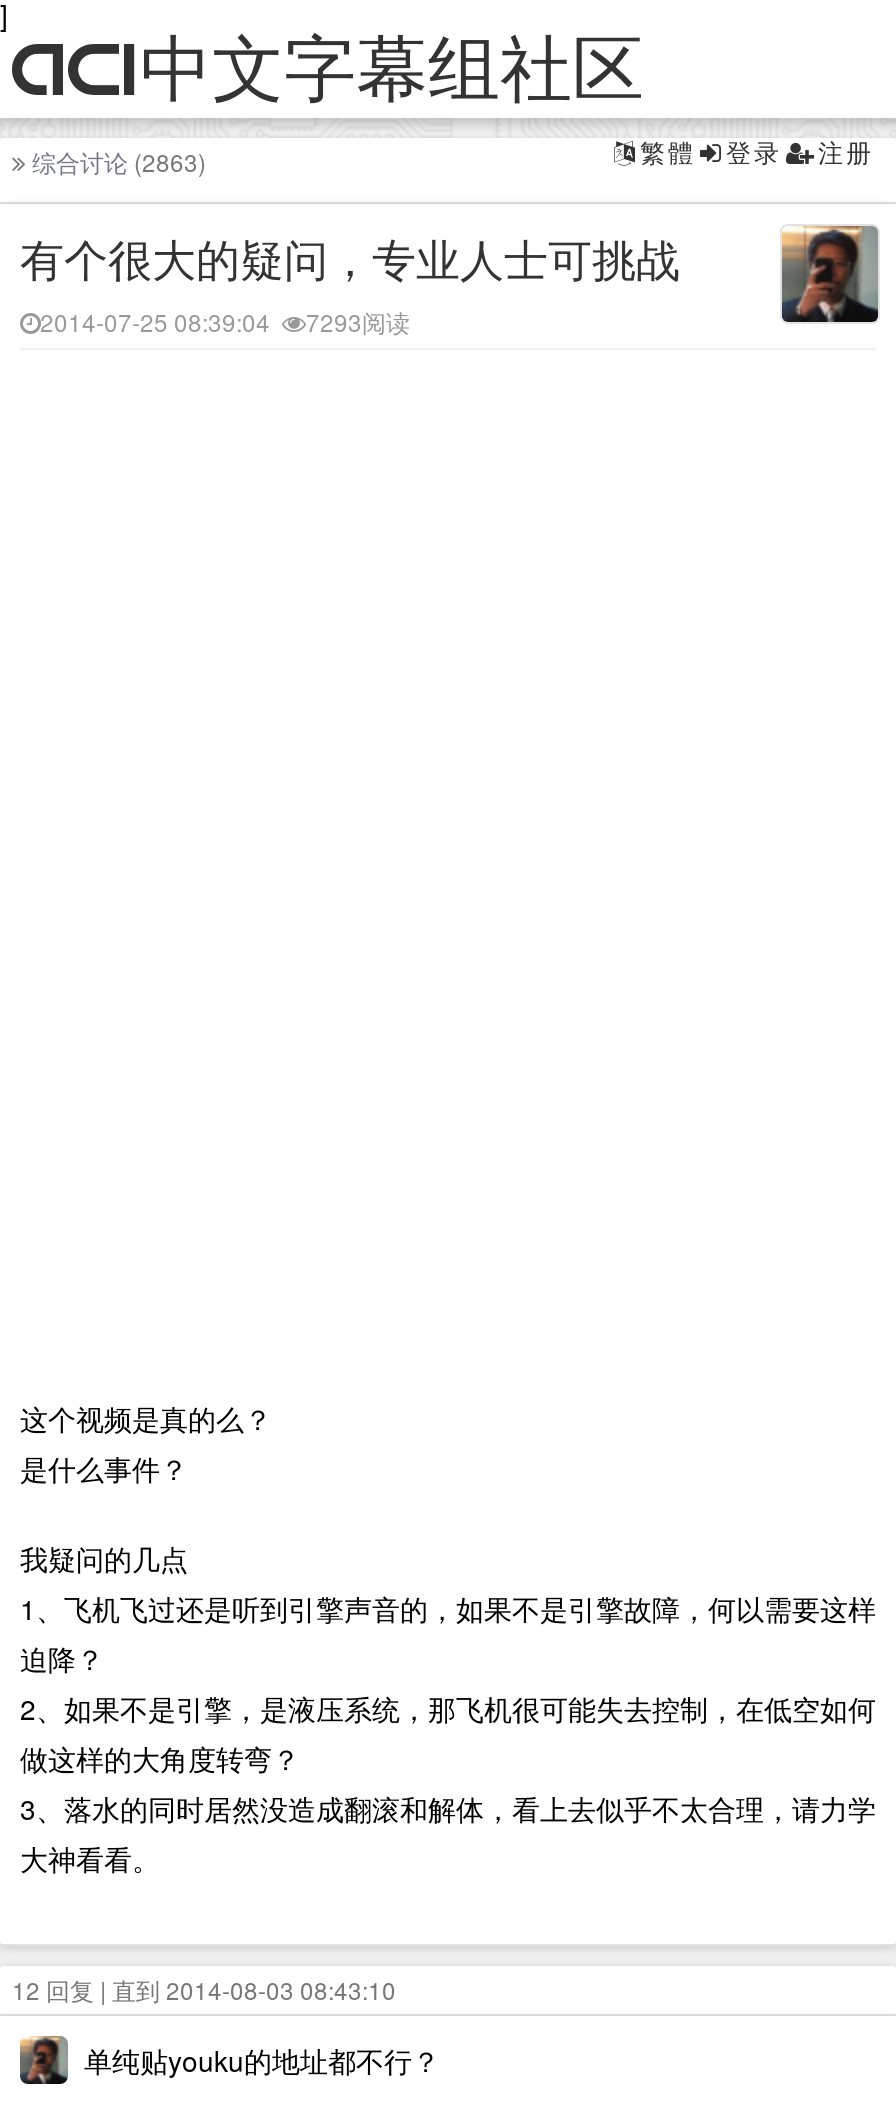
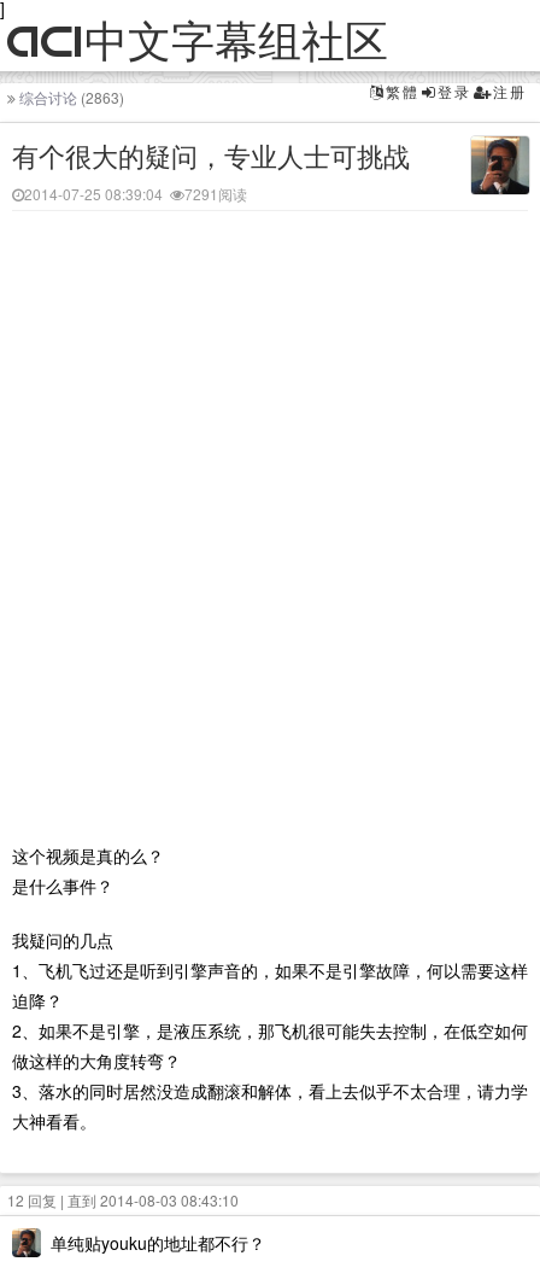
[40,304,410,338] 2014-07-25 08:39:04 7293阅读 -> [24,183,247,204] 2014-07-25 08:39:04 7291阅读

